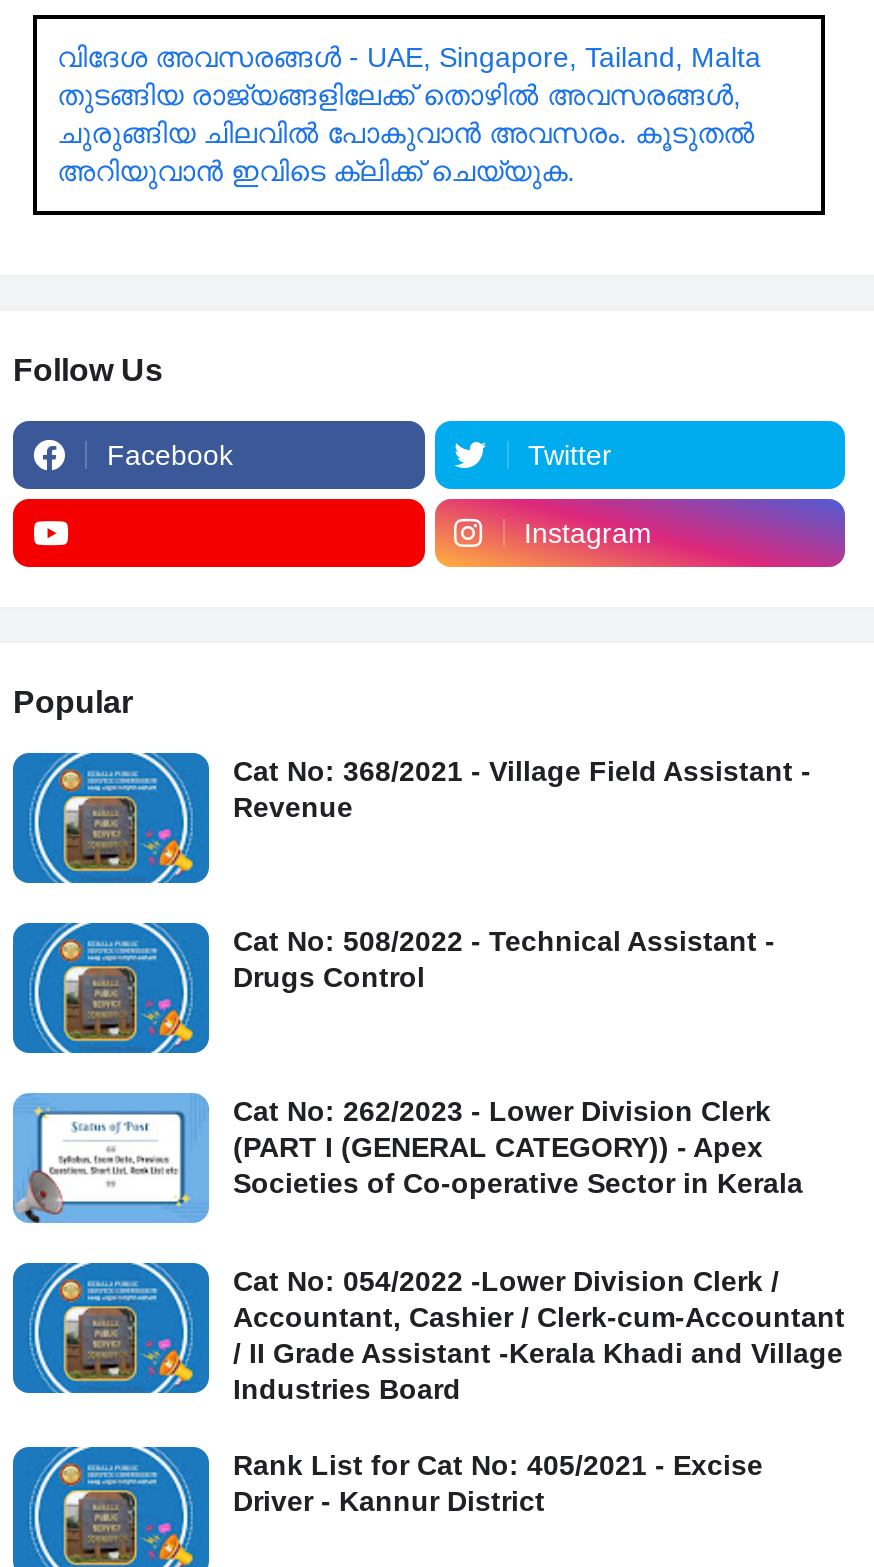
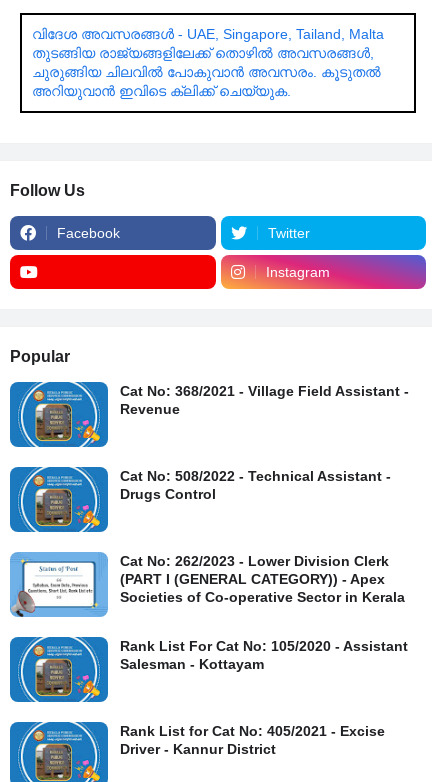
[233,1265,845,1405] Cat No: 054/2022 -Lower Division Clerk / | Accountant, Cashier / Clerk-cum-Accountant | / II Grade Assistant -Kerala Khadi and Village | Industries Board -> [120,638,408,672] Rank List For Cat No: 105/2020 - Assistant | Salesman - Kottayam

